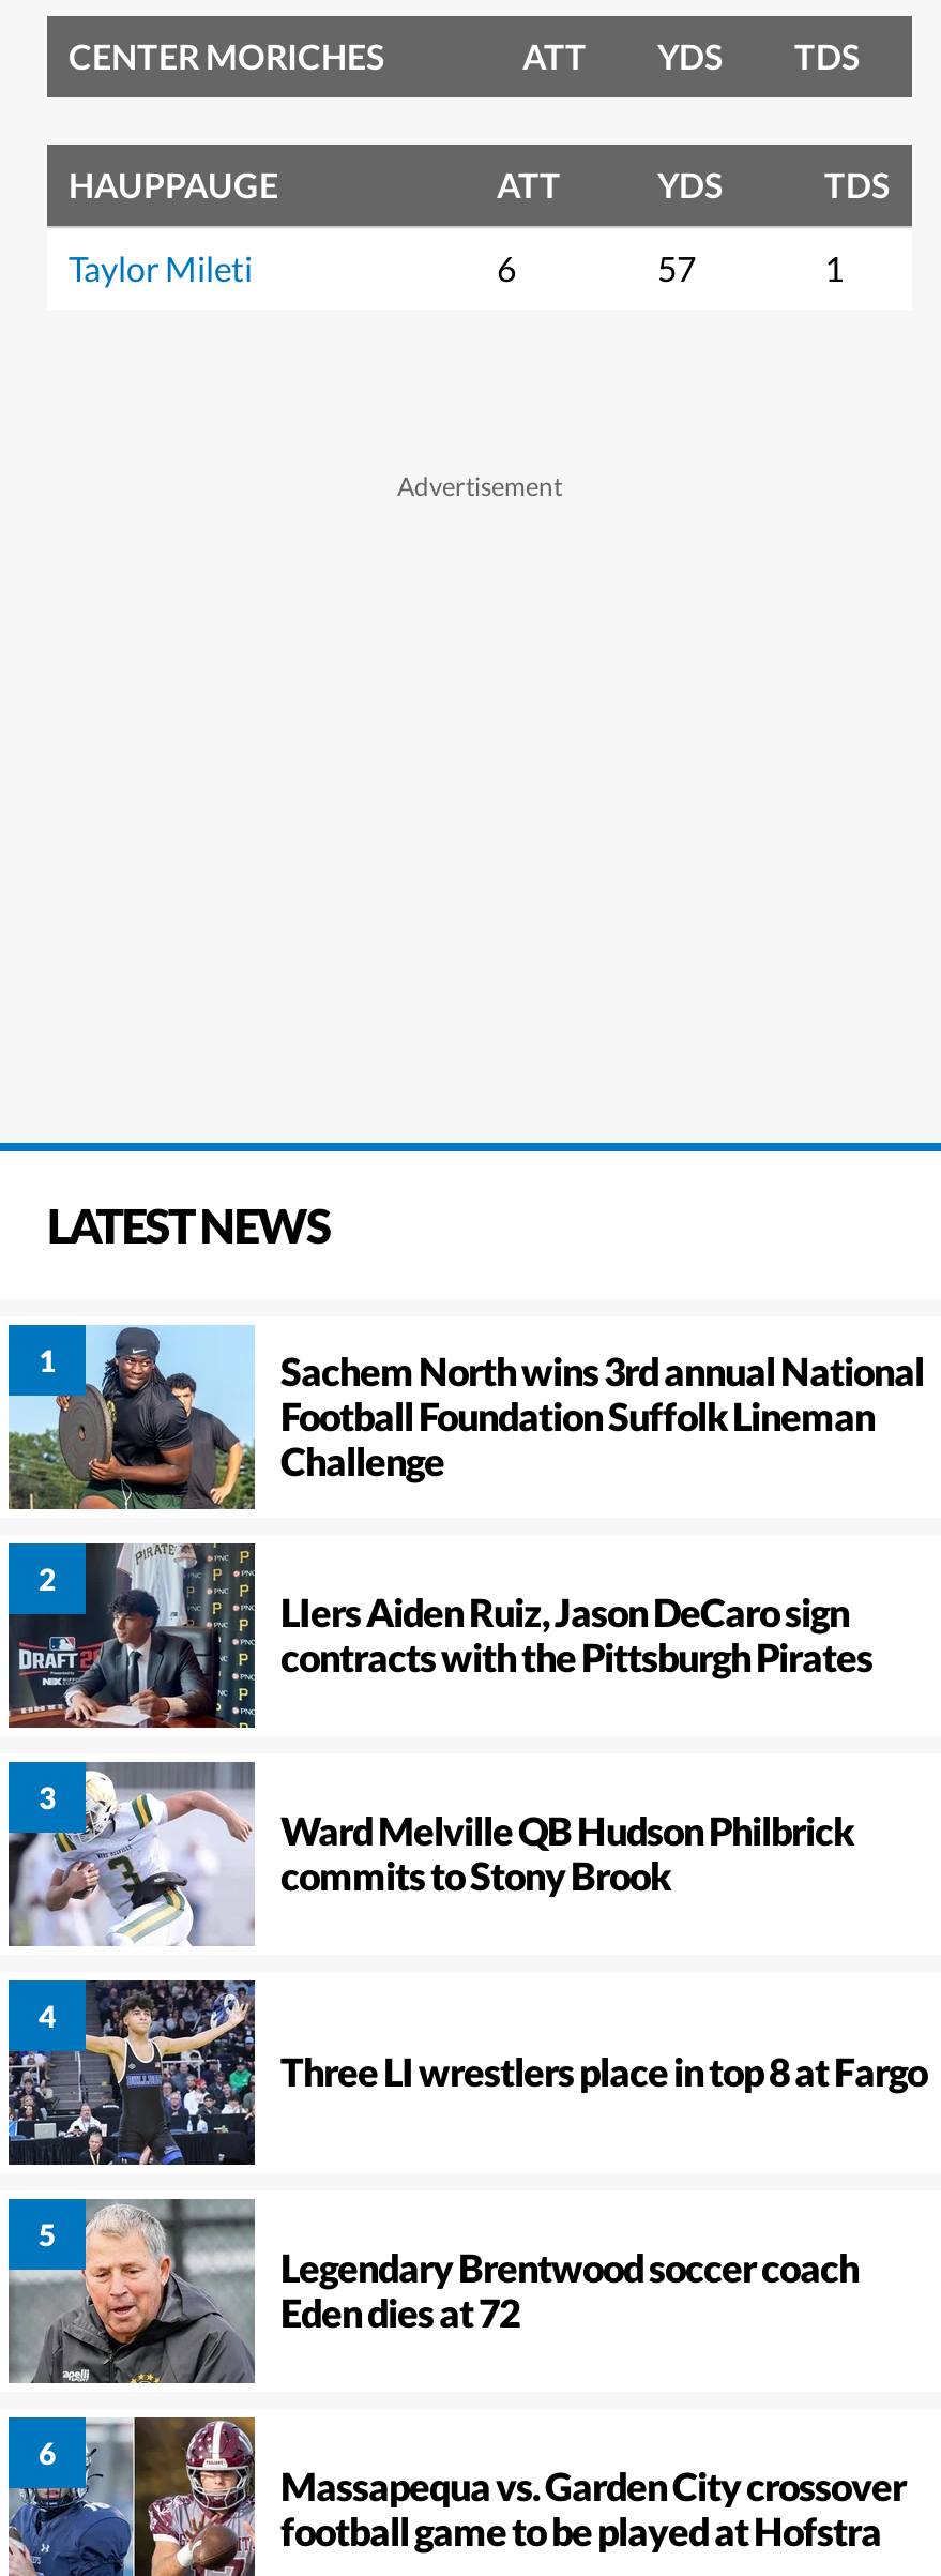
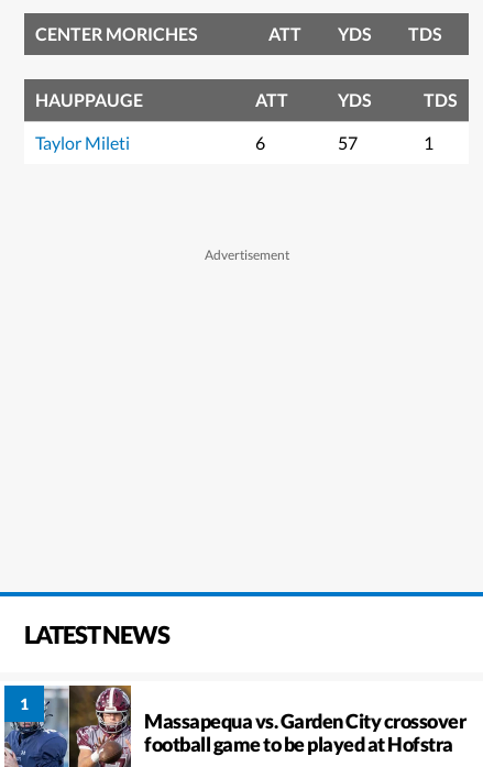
[9,1325,924,1681] [image] | Sachem North wins 3rd annual National | Football Foundation Suffolk Lineman | Challenge | LIers Aiden Ruiz, Jason DeCaro sign | contracts with the Pittsburgh Pirates -> none
[6,1541,255,1730] [image] -> none
[6,1760,853,1948] [image] | Ward Melville QB Hudson Philbrick | commits to Stony Brook -> none
[6,1978,927,2167] [image] | Three LI wrestlers place in top 8 at Fargo -> none
[6,2197,859,2385] [image] | Legendary Brentwood soccer coach | Eden dies at 72 -> none

